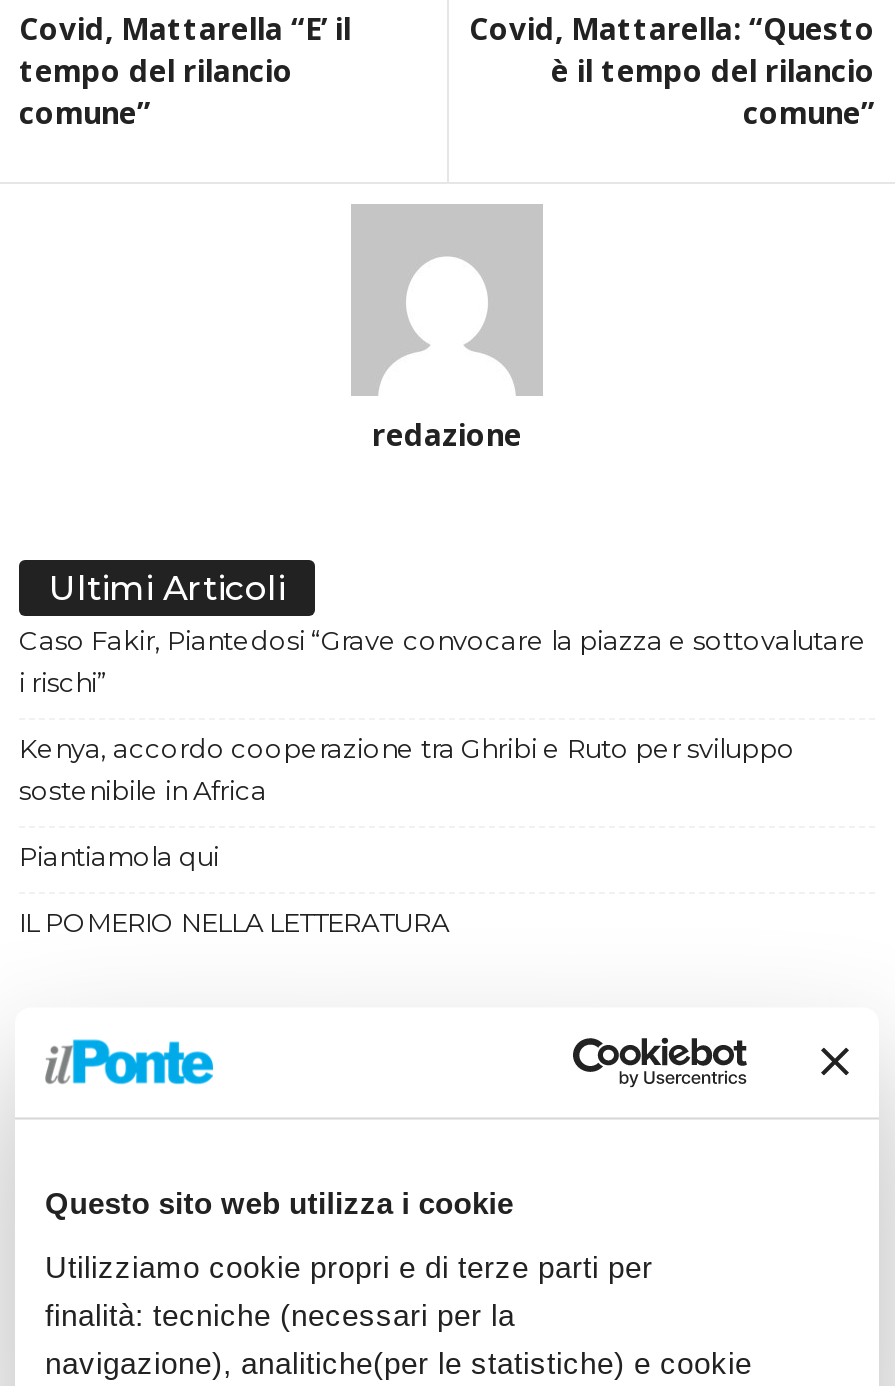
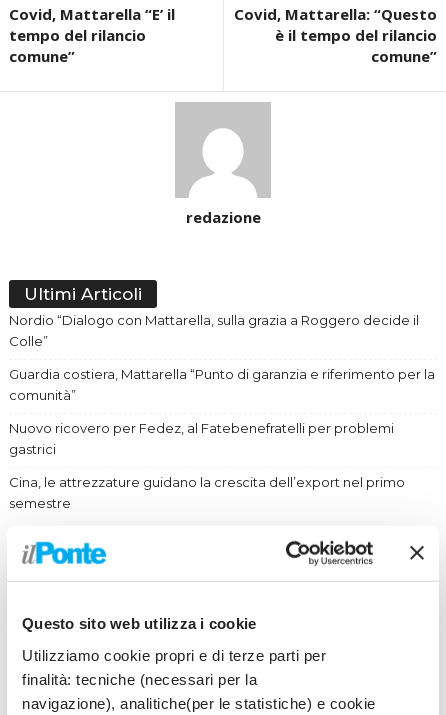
[19,624,867,698] Caso Fakir, Piantedosi “Grave convocare la piazza e sottovalutare | i rischi” -> [9,312,419,349] Nordio “Dialogo con Mattarella, sulla grazia a Roggero decide il | Colle”
[19,732,795,806] Kenya, accordo cooperazione tra Ghribi e Ruto per sviluppo | sostenibile in Africa -> [9,366,435,403] Guardia costiera, Mattarella “Punto di garanzia e riferimento per la | comunità”
[19,840,219,872] Piantiamola qui -> [9,420,394,457] Nuovo ricovero per Fedez, al Fatebenefratelli per problemi | gastrici
[19,906,449,938] IL POMERIO NELLA LETTERATURA -> [9,474,405,511] Cina, le attrezzature guidano la crescita dell’export nel primo | semestre

